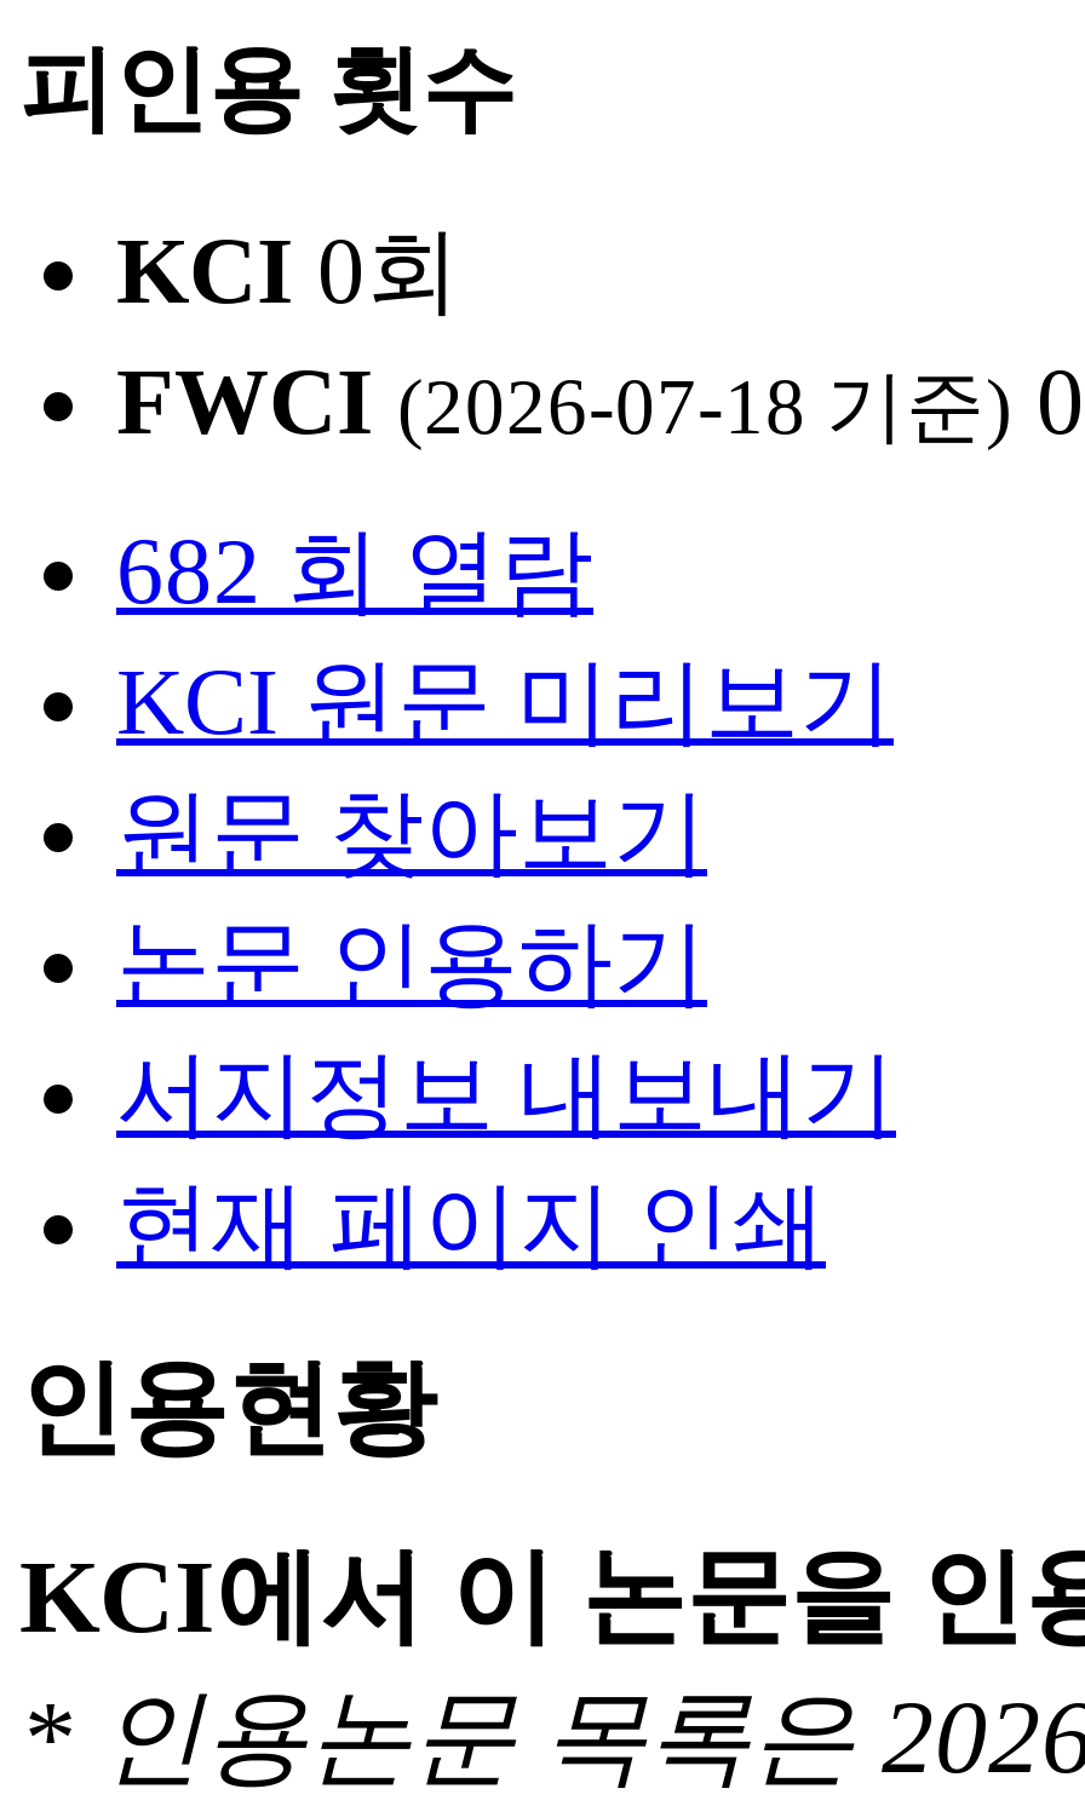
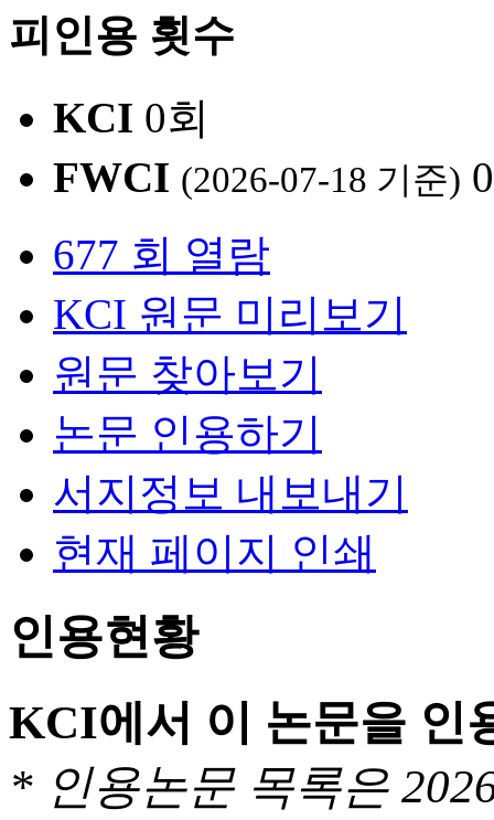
[116,518,593,622] 682 회 열람 -> [53,231,270,278] 677 회 열람

